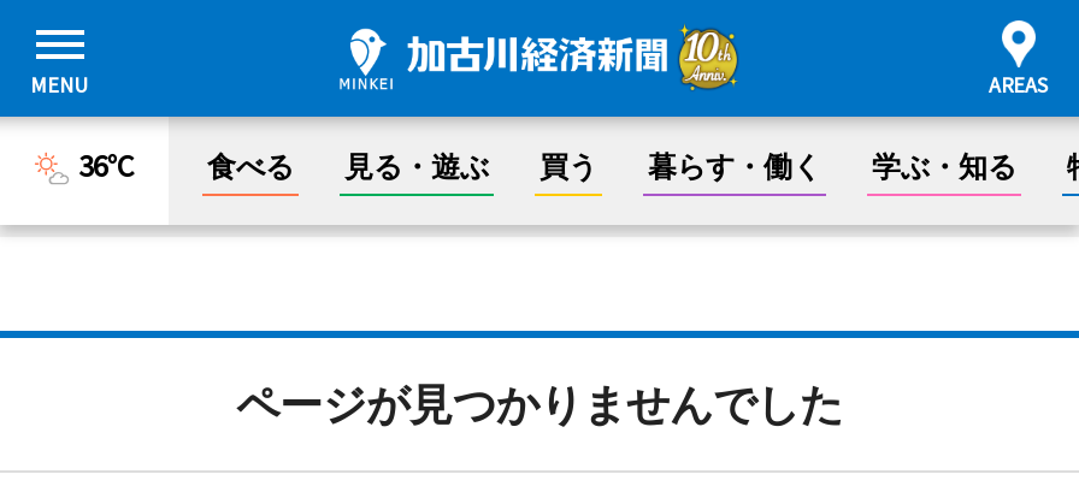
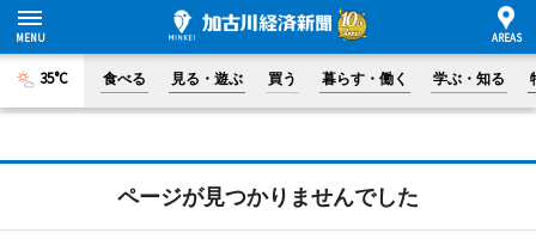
[78,147,136,188] 36°C -> [39,69,68,89] 35°C

